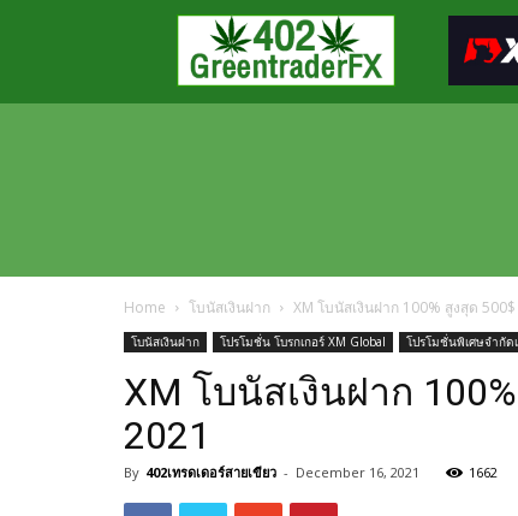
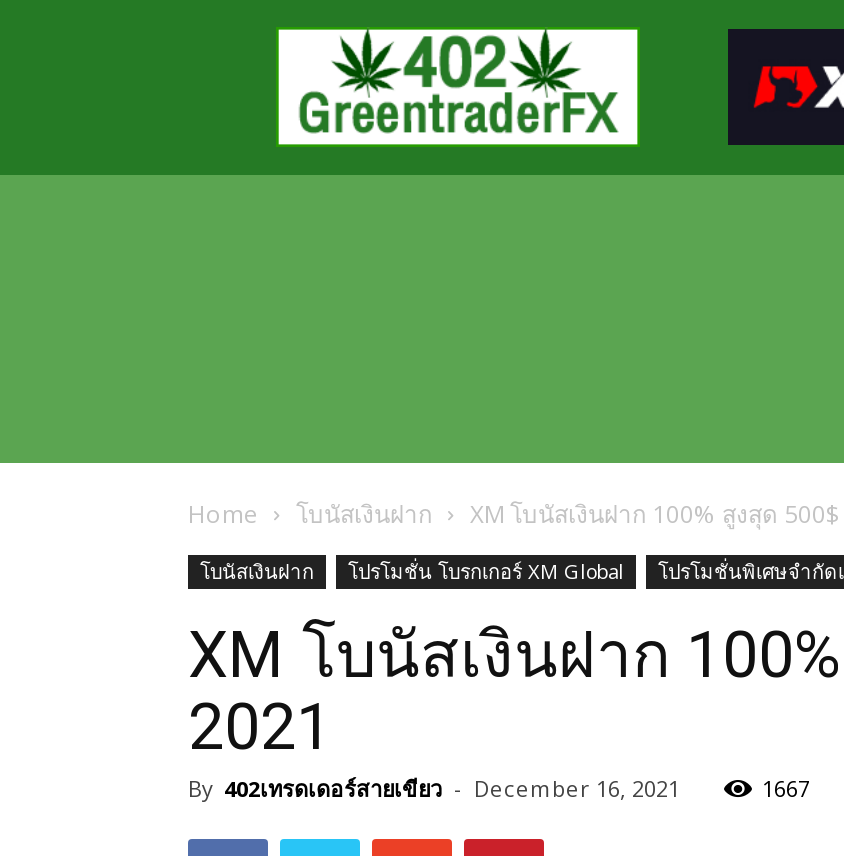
[469,463,498,481] 1662 -> [762,773,810,803] 1667

